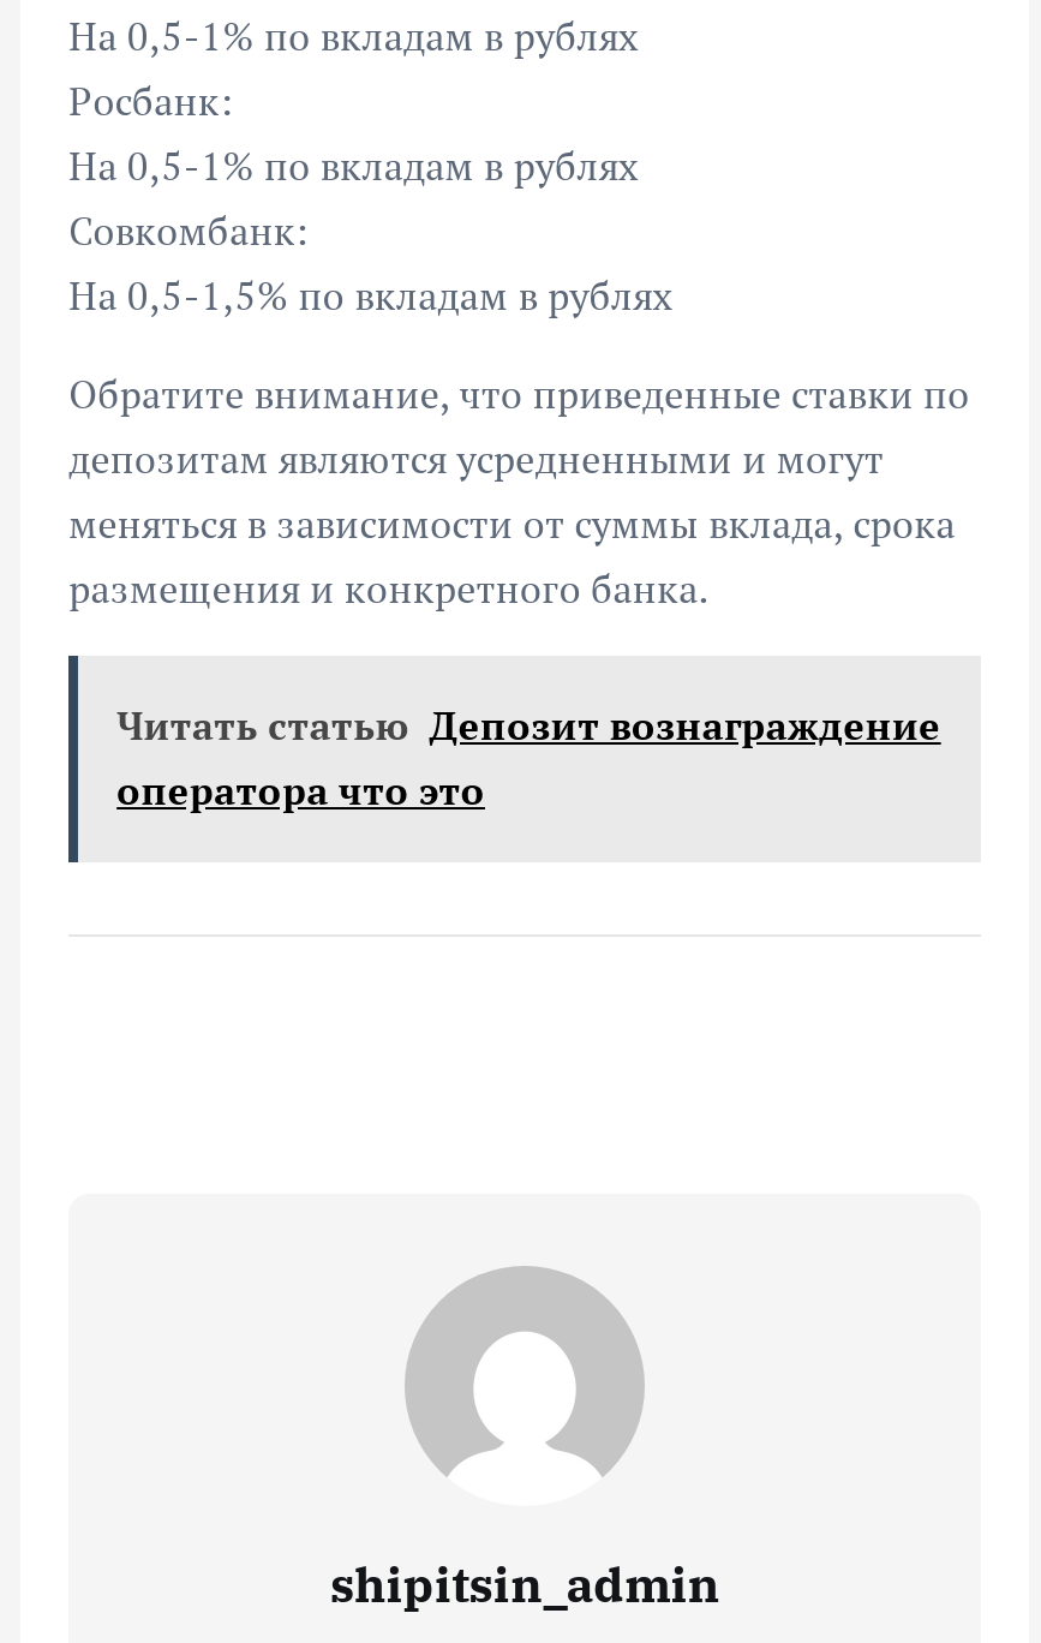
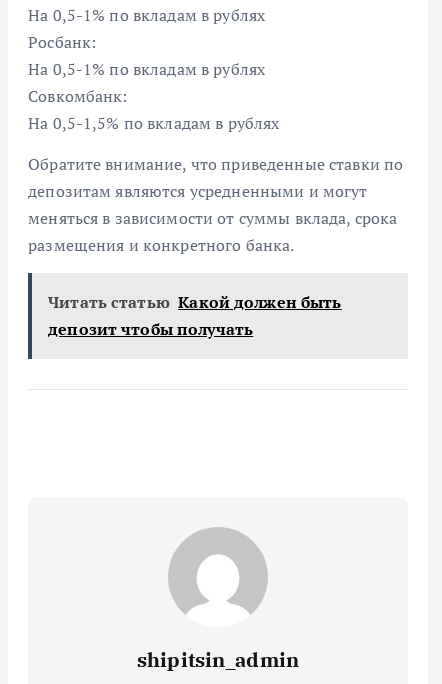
[117,699,941,817] Читать статью Депозит вознаграждение | оператора что это -> [48,291,342,340] Читать статью Какой должен быть | депозит чтобы получать

